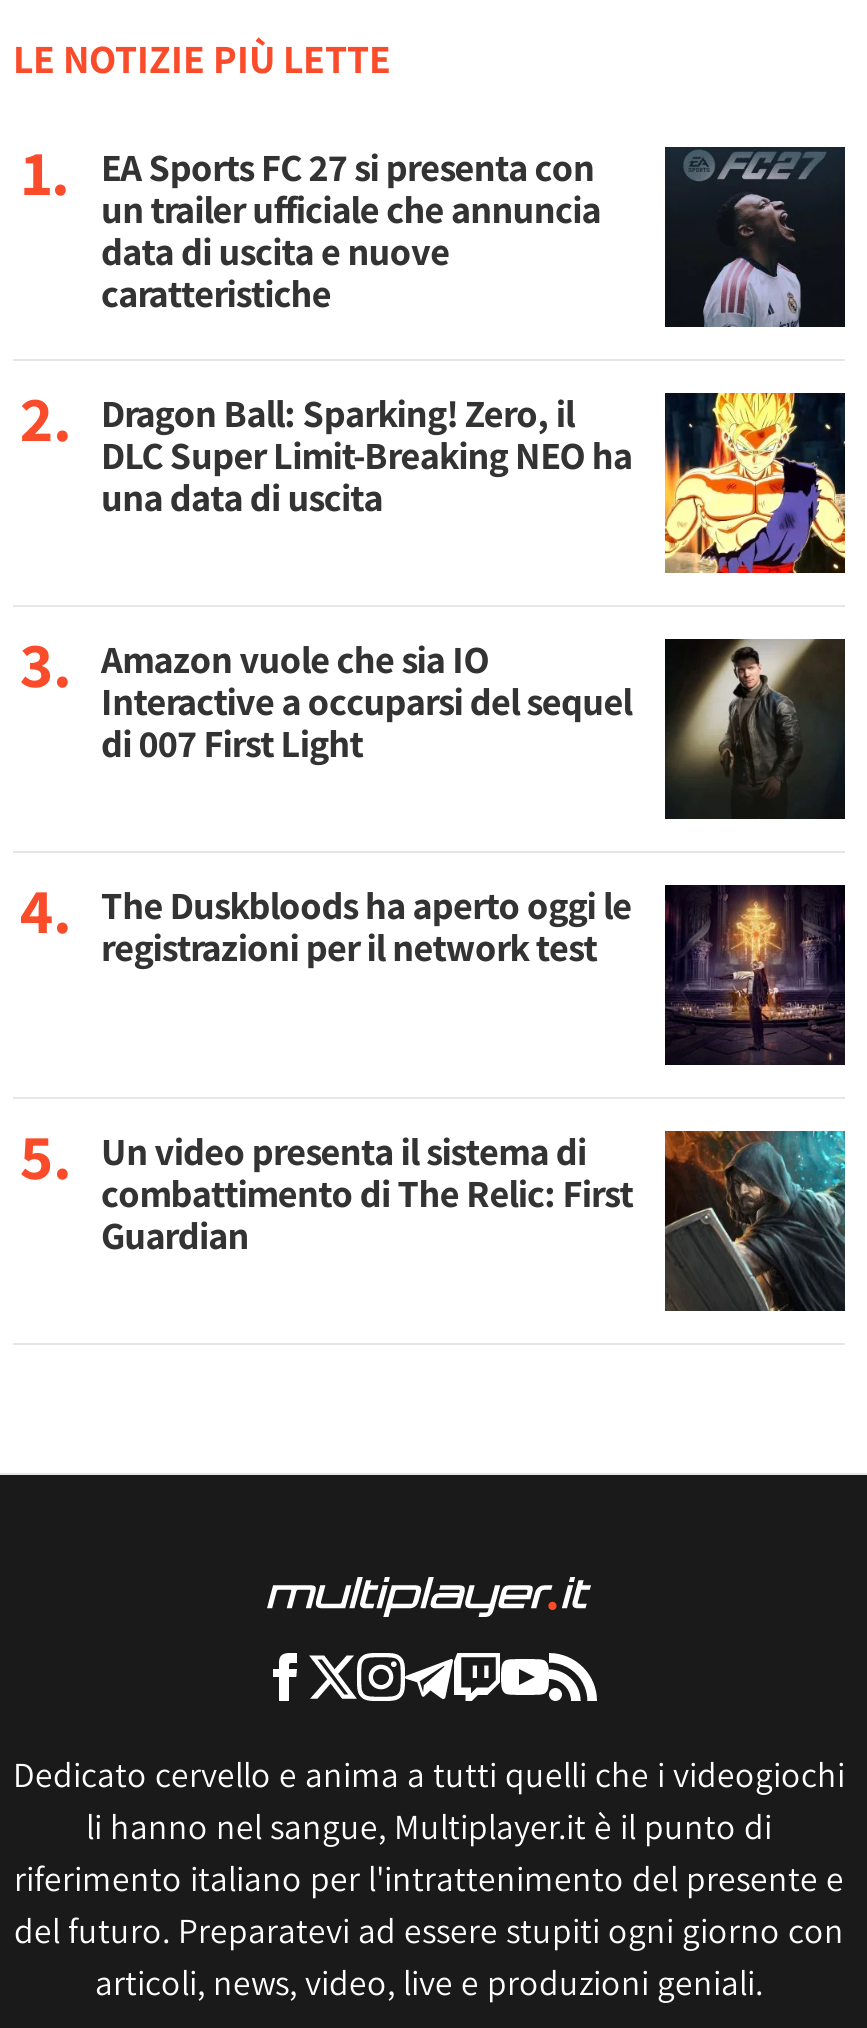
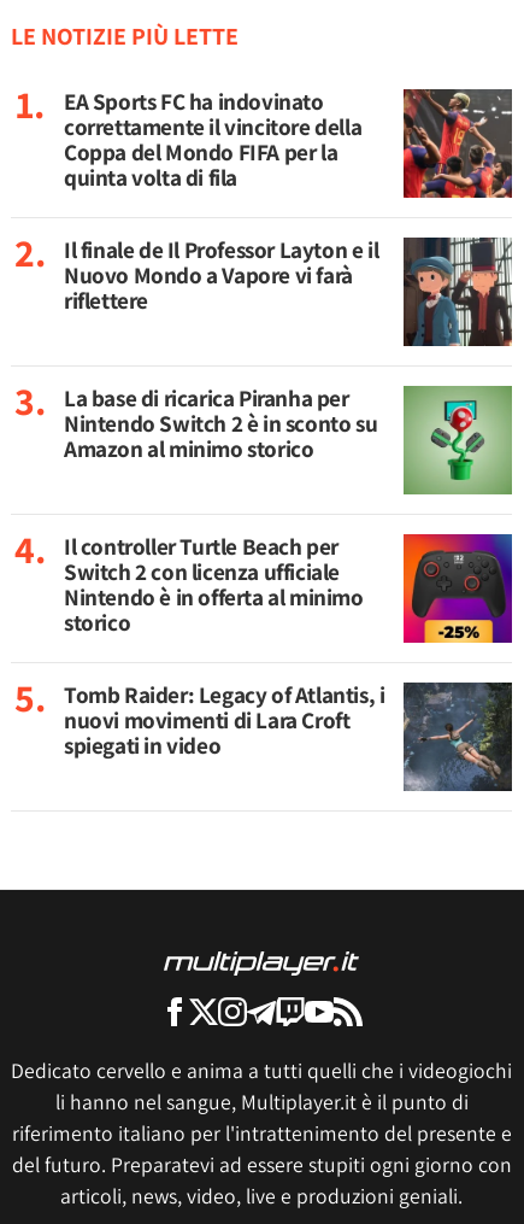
[101,141,847,329] [image] | EA Sports FC 27 si presenta con | un trailer ufficiale che annuncia | data di uscita e nuove | caratteristiche -> [64,86,513,199] [image] | EA Sports FC ha indovinato | correttamente il vincitore della | Coppa del Mondo FIFA per la | quinta volta di fila
[101,387,847,575] [image] | Dragon Ball: Sparking! Zero, il | DLC Super Limit-Breaking NEO ha | una data di uscita -> [64,234,513,347] [image] | Il finale de Il Professor Layton e il | Nuovo Mondo a Vapore vi farà | riflettere
[101,633,847,821] [image] | Amazon vuole che sia IO | Interactive a occuparsi del sequel | di 007 First Light -> [64,382,513,496] [image] | La base di ricarica Piranha per | Nintendo Switch 2 è in sconto su | Amazon al minimo storico
[101,879,847,1067] [image] | The Duskbloods ha aperto oggi le | registrazioni per il network test -> [64,531,513,644] [image] | Il controller Turtle Beach per | Switch 2 con licenza ufficiale | Nintendo è in offerta al minimo | storico
[101,1125,847,1313] [image] | Un video presenta il sistema di | combattimento di The Relic: First | Guardian -> [64,679,513,792] [image] | Tomb Raider: Legacy of Atlantis, i | nuovi movimenti di Lara Croft | spiegati in video

